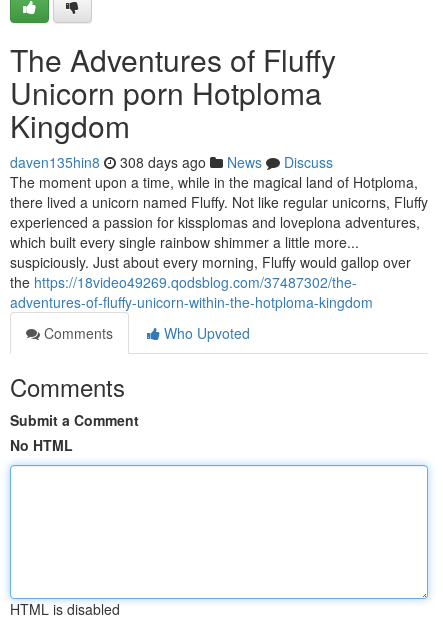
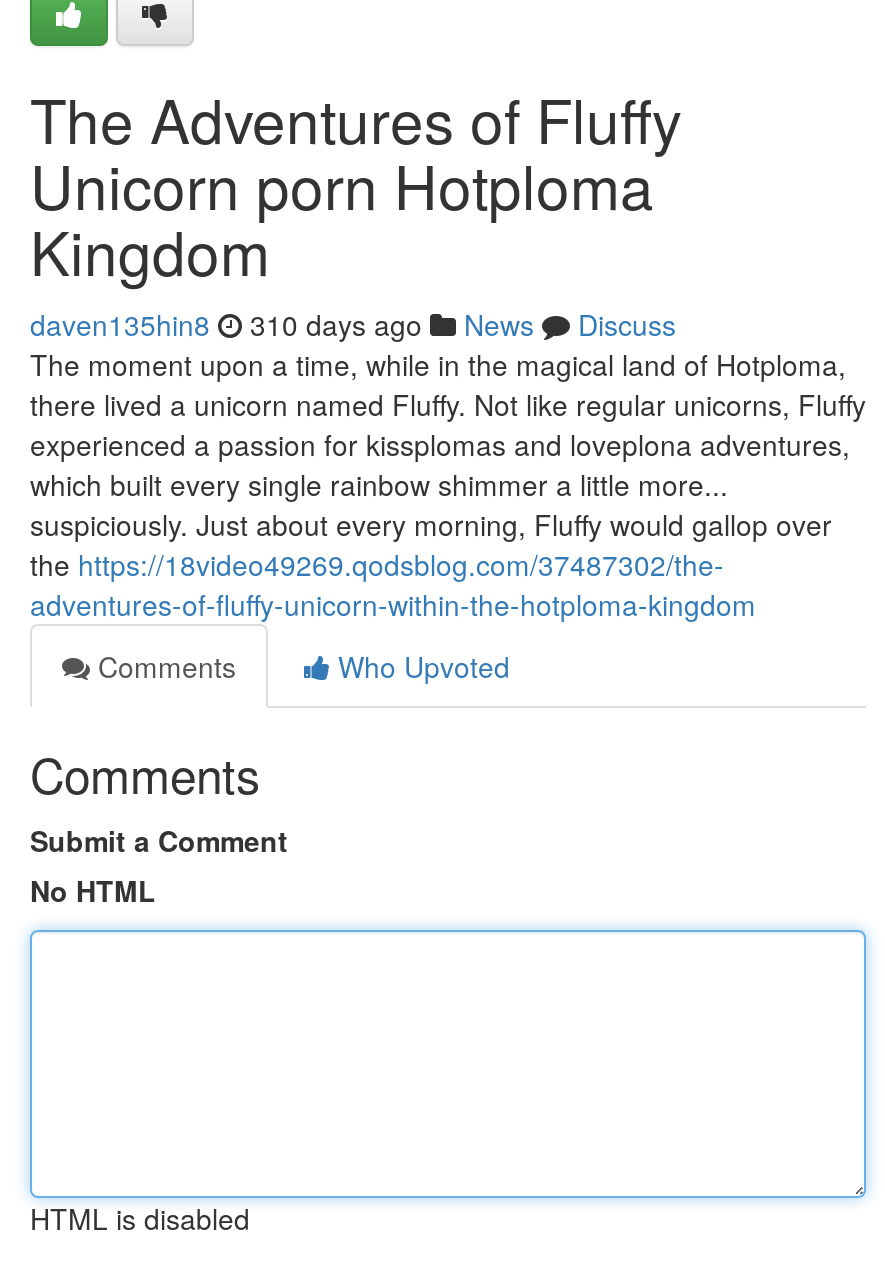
[10,152,333,172] daven135hin8 308 days ago News Discuss -> [30,304,676,344] daven135hin8 310 days ago News Discuss

